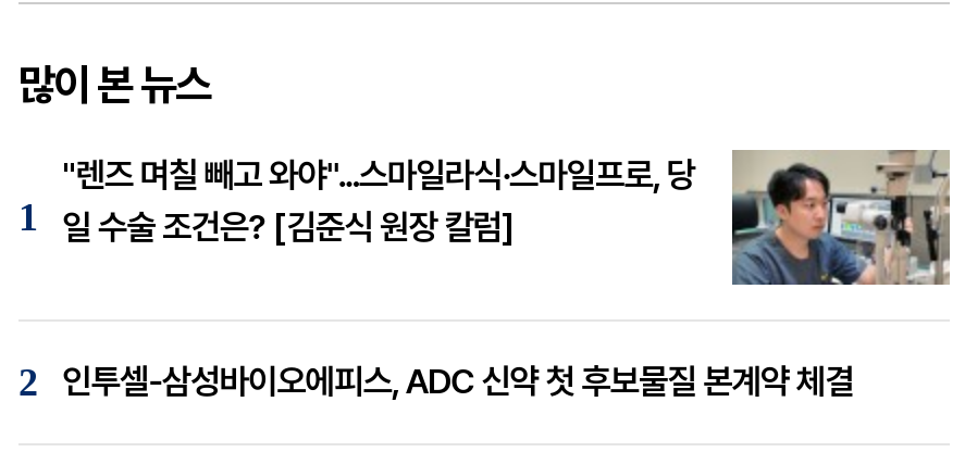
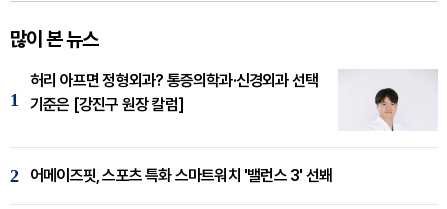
[62,148,952,287] [image] | "렌즈 며칠 빼고 와야"...스마일라식·스마일프로, 당 | 일 수술 조건은? [김준식 원장 칼럼] -> [30,69,438,131] [image] | 허리 아프면 정형외과? 통증의학과·신경외과 선택 | 기준은 [강진구 원장 칼럼]
[62,361,854,402] 인투셀-삼성바이오에피스, ADC 신약 첫 후보물질 본계약 체결 -> [30,166,332,185] 어메이즈핏, 스포츠 특화 스마트워치 '밸런스 3' 선봬

